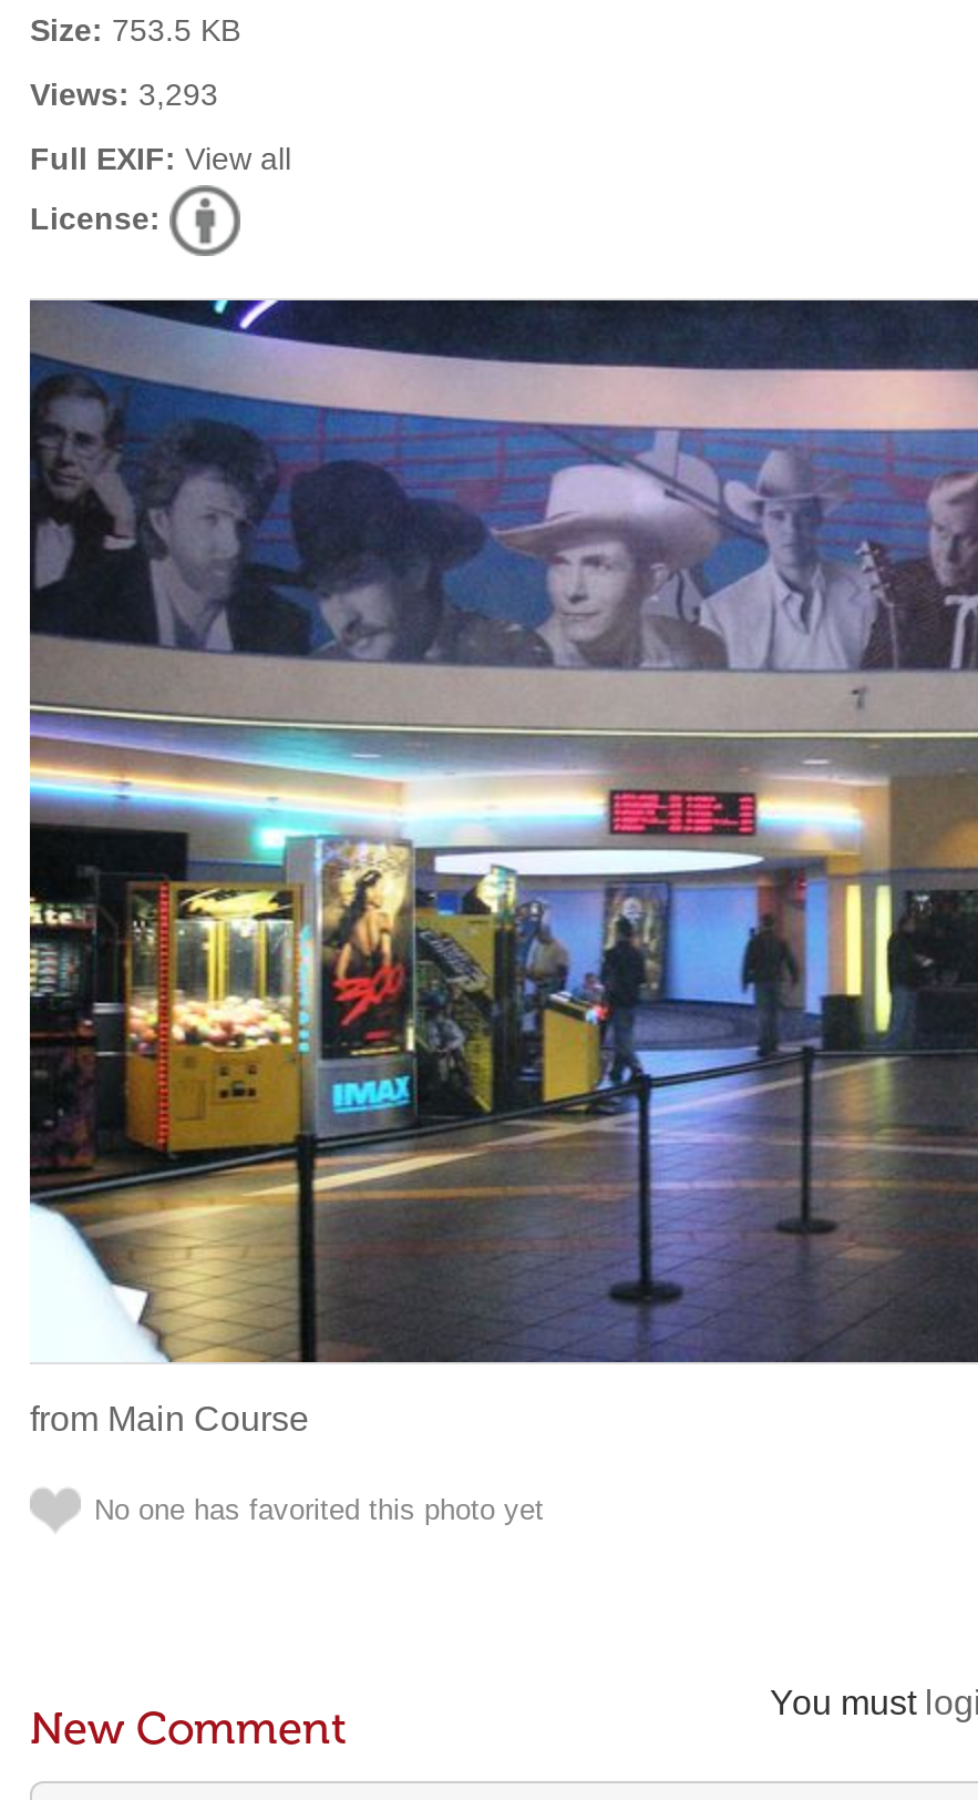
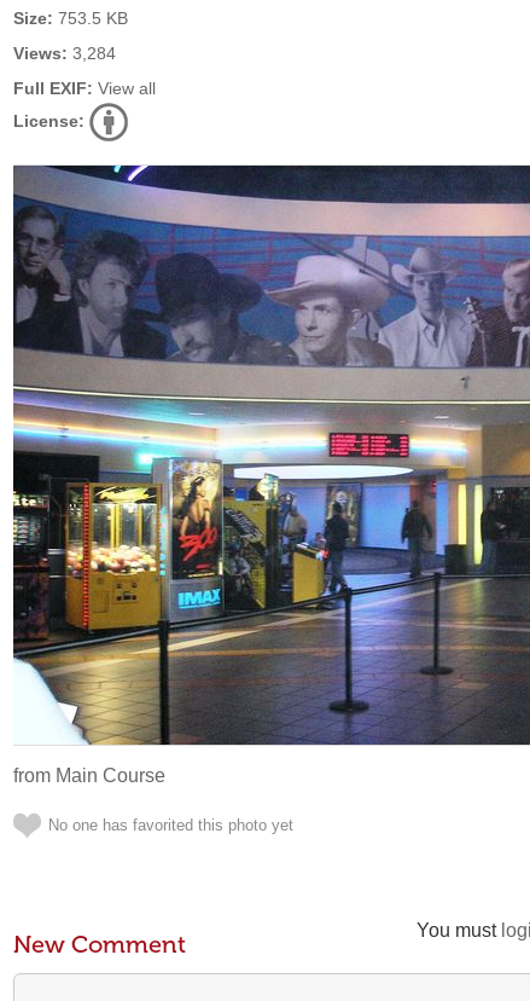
[30,76,218,112] Views: 3,293 -> [13,44,116,63] Views: 3,284

